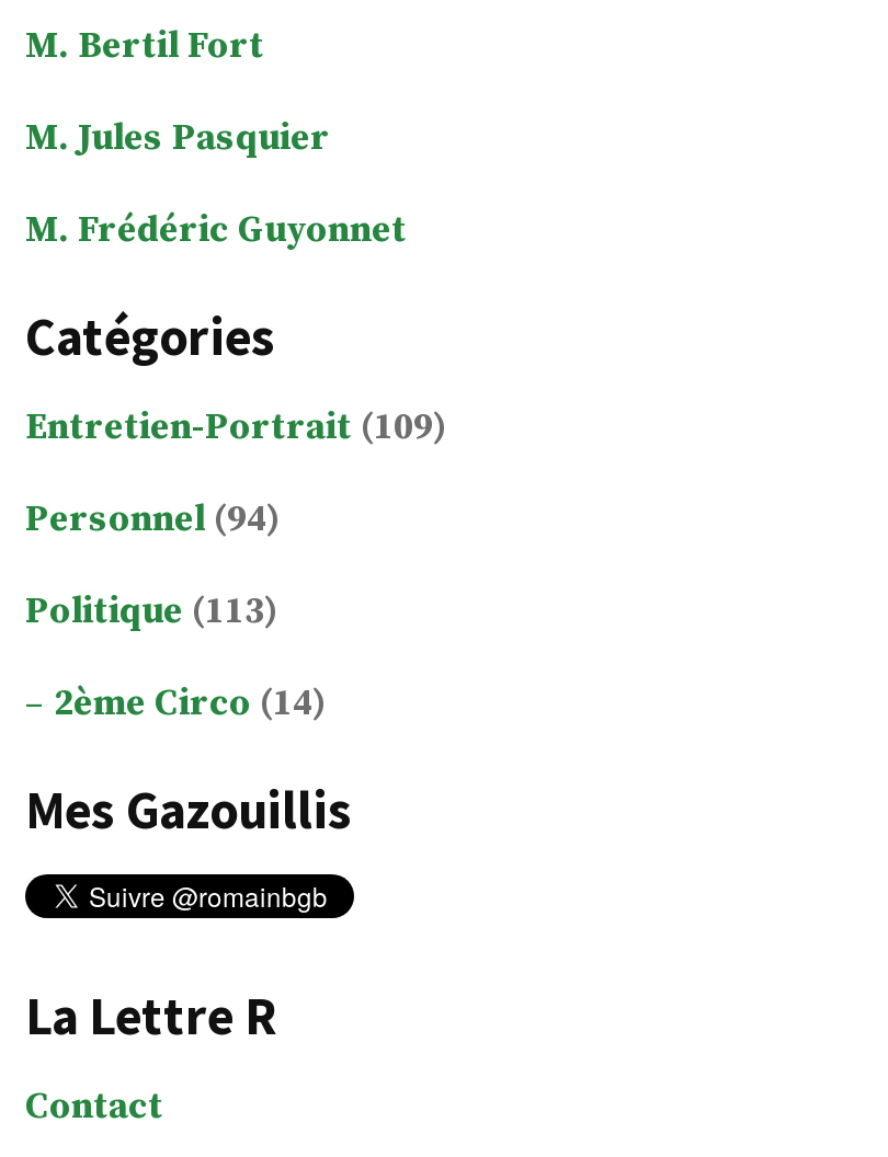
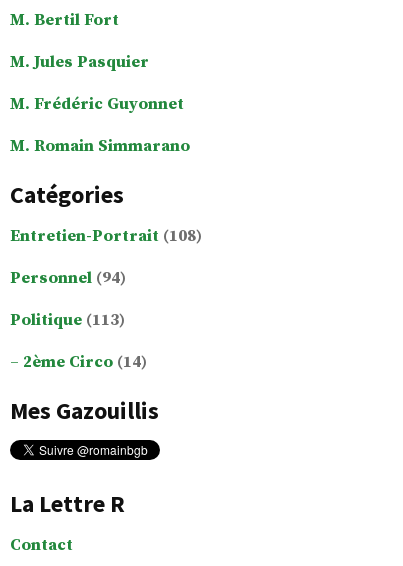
none -> [10,135,190,156] M. Romain Simmarano
[25,405,446,451] Entretien-Portrait (109) -> [10,226,202,247] Entretien-Portrait (108)

